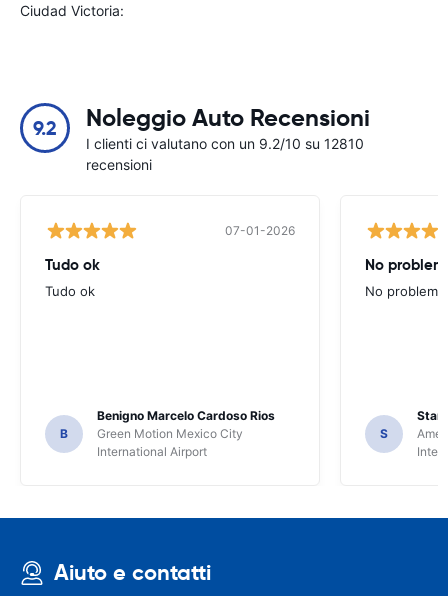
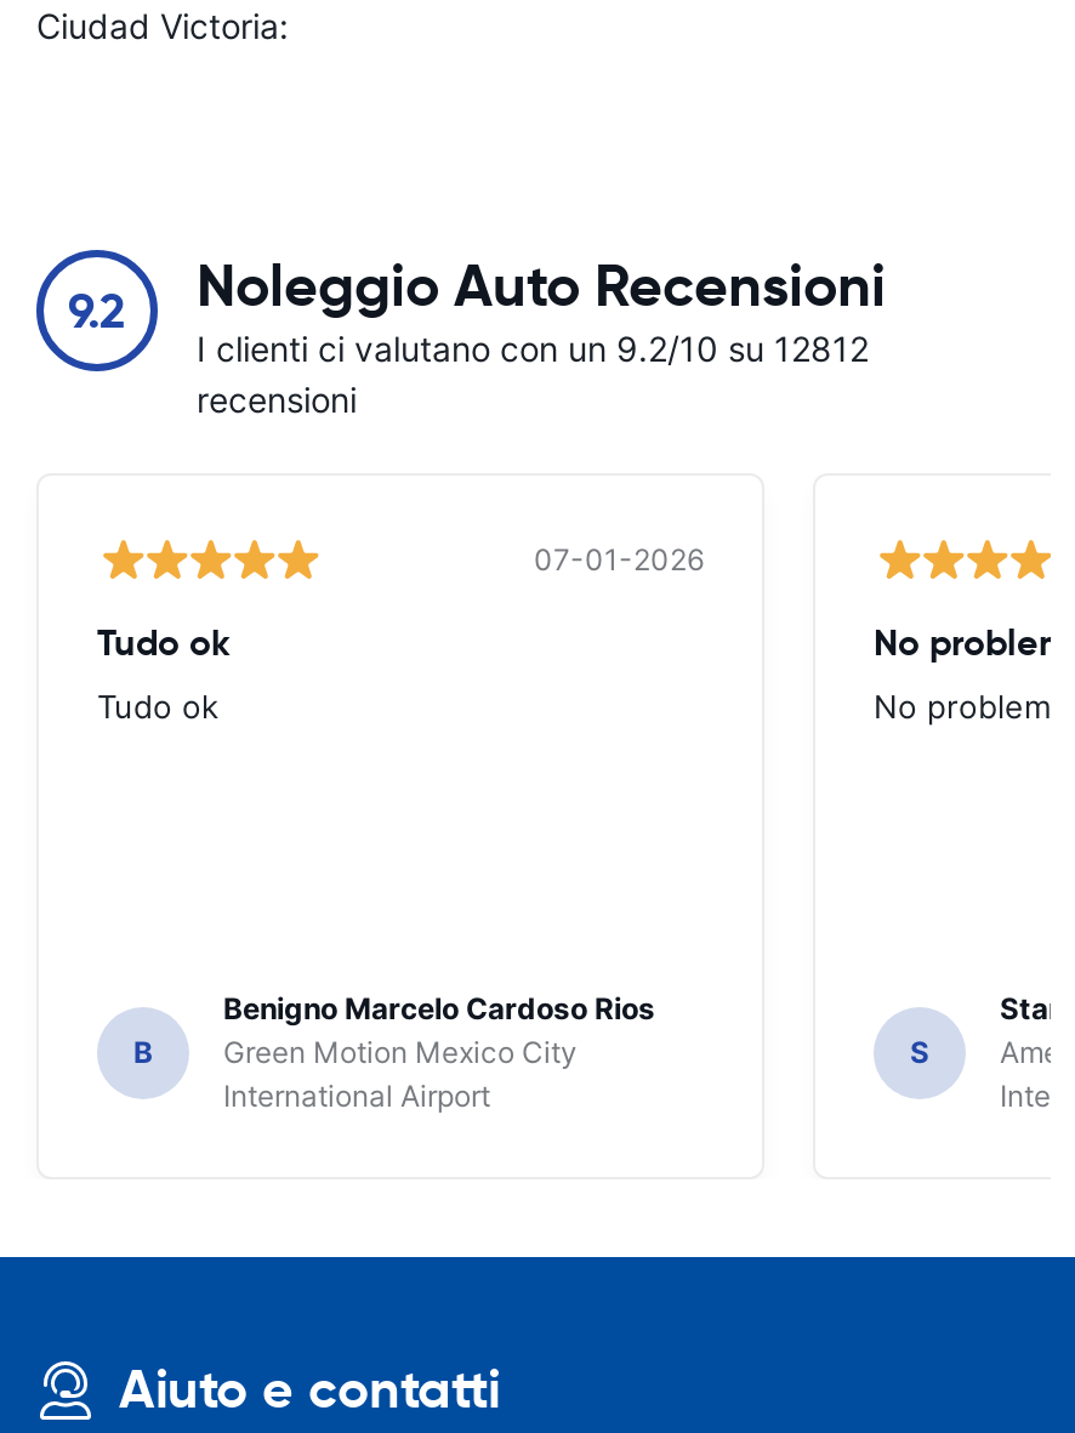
[86,135,364,152] I clienti ci valutano con un 9.2/10 su 12810 -> [197,328,869,369] I clienti ci valutano con un 9.2/10 su 12812

